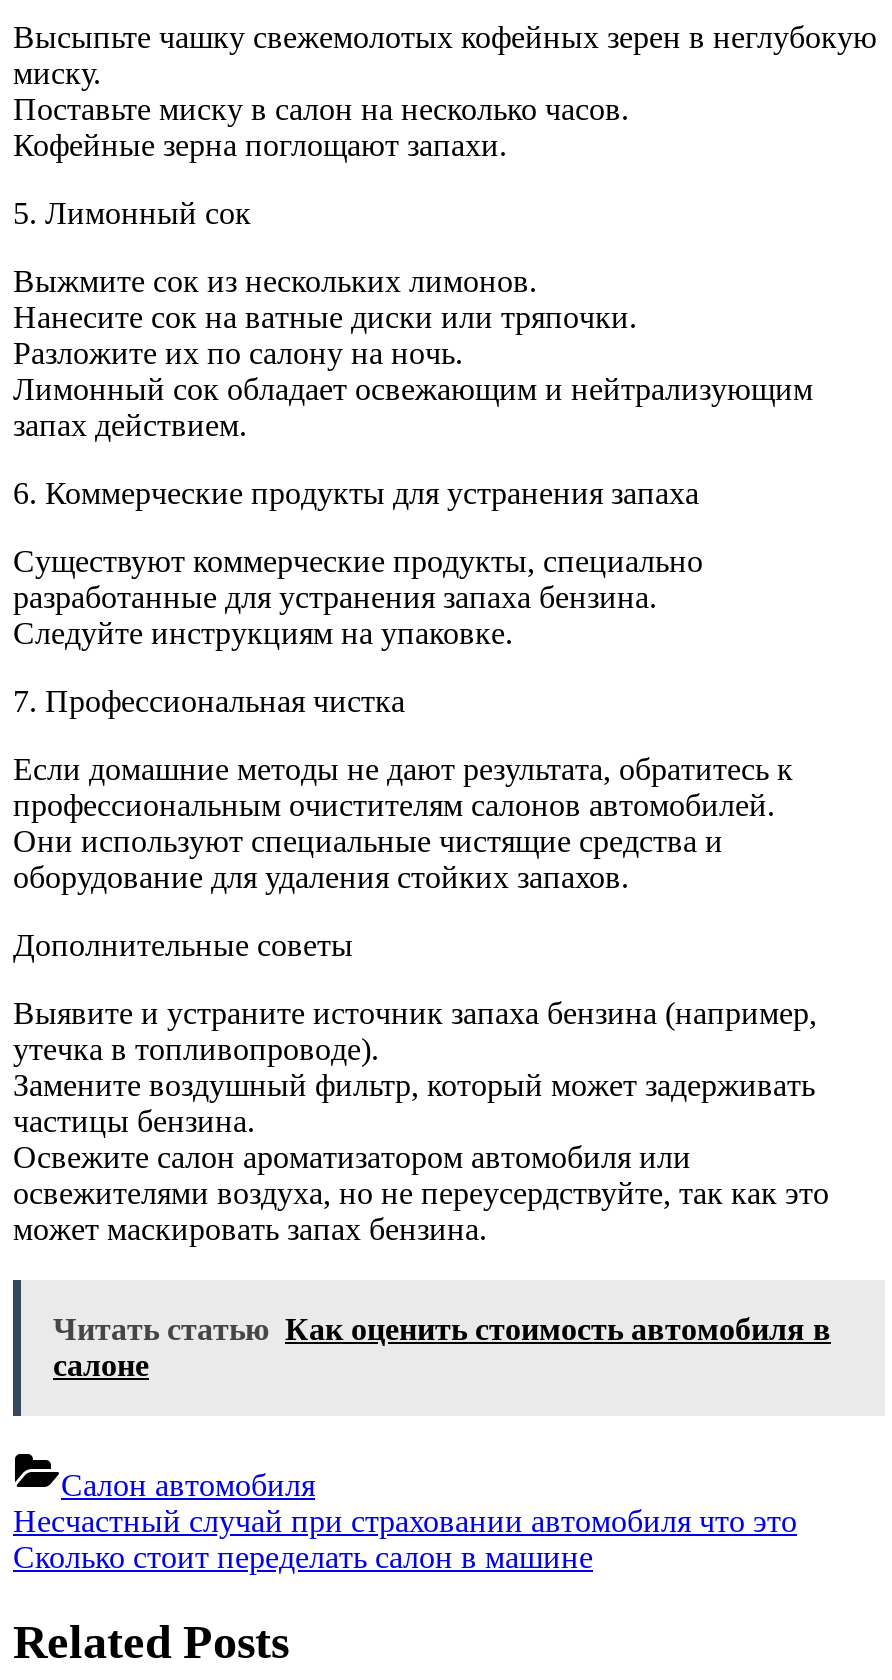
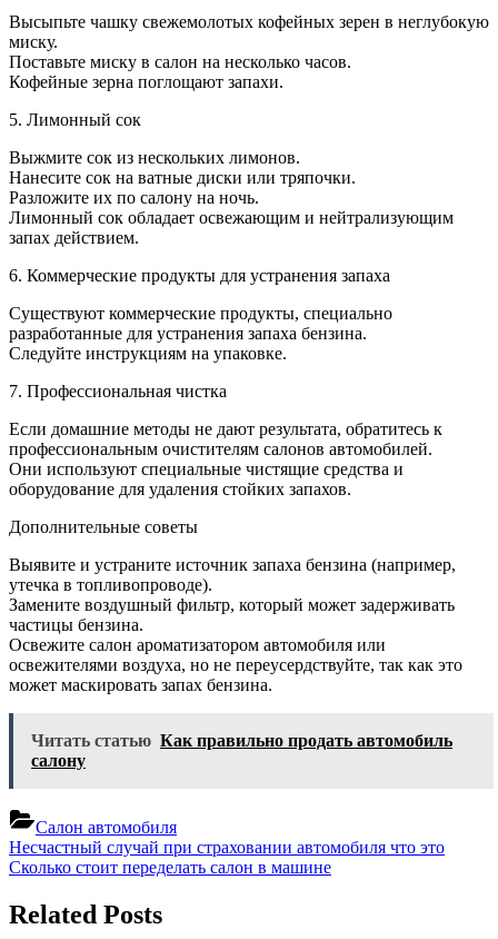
[53,1312,831,1382] Читать статью Как оценить стоимость автомобиля в | салоне -> [31,731,452,770] Читать статью Как правильно продать автомобиль | салону

